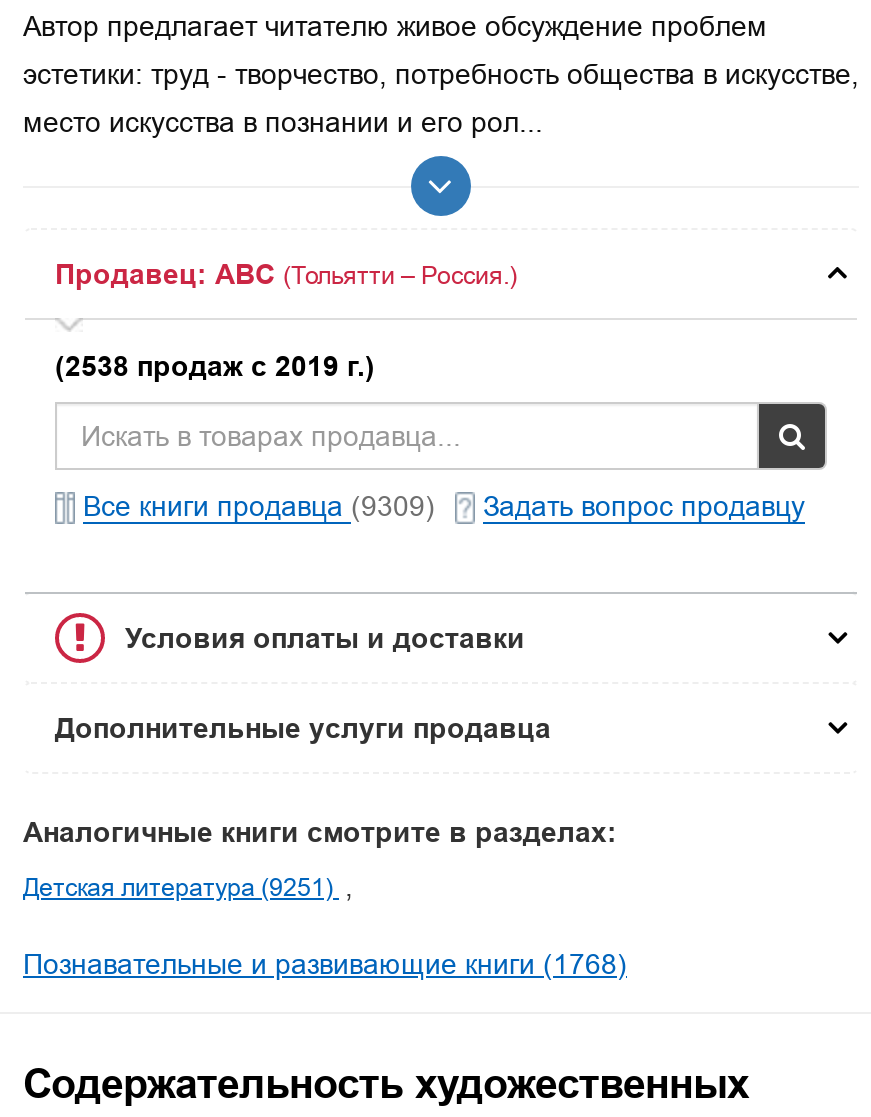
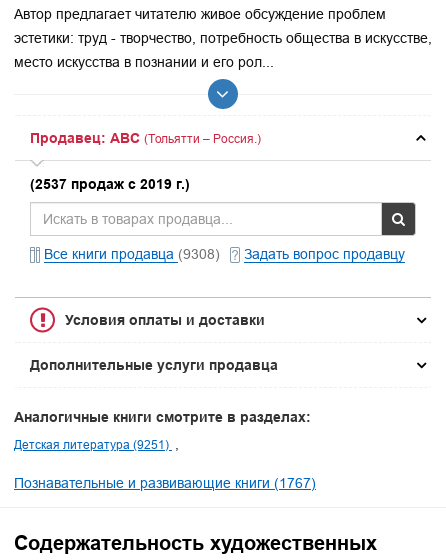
[55,350,375,382] (2538 продаж с 2019 г.) -> [30,176,190,192] (2537 продаж с 2019 г.)
[83,490,435,522] Все книги продавца (9309) -> [44,246,220,262] Все книги продавца (9308)
[23,948,627,980] Познавательные и развивающие книги (1768) -> [14,475,316,491] Познавательные и развивающие книги (1767)

